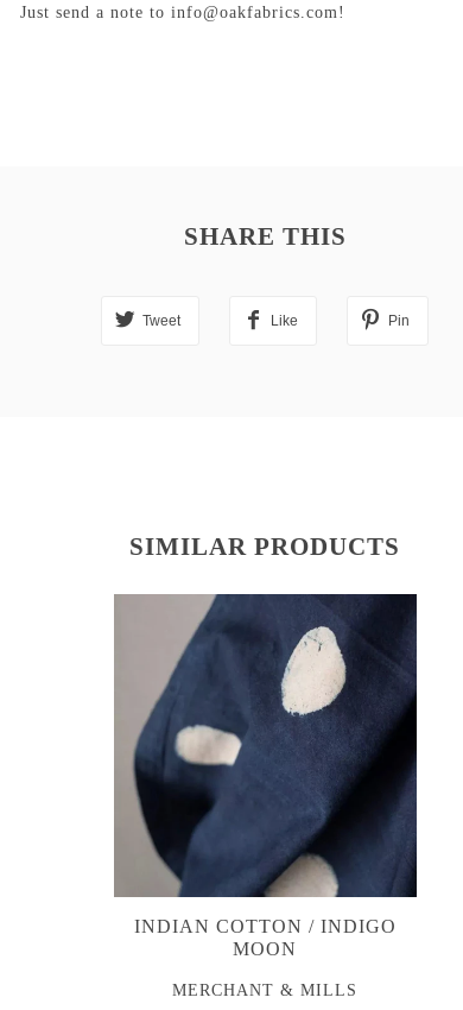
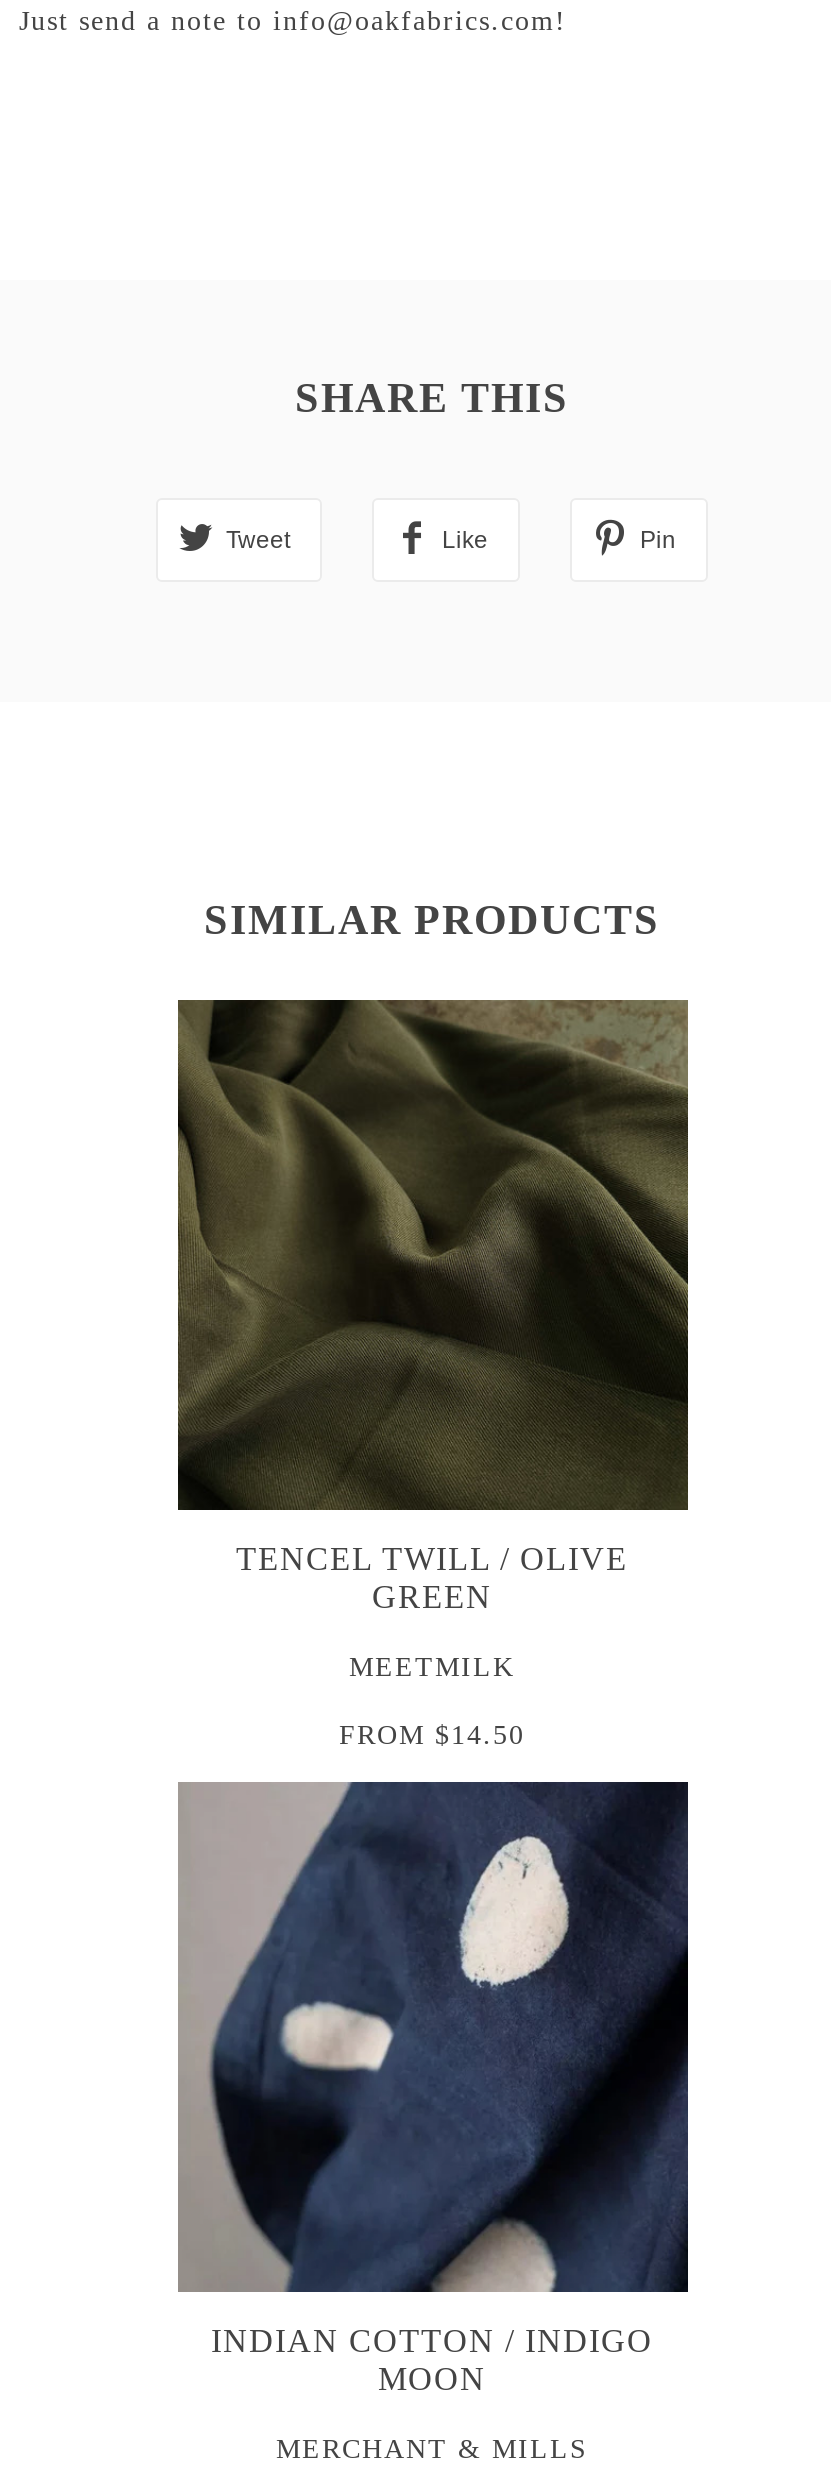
none -> [178,998,690,1750] [image] | TENCEL TWILL / OLIVE | GREEN | MEETMILK | FROM $14.50

